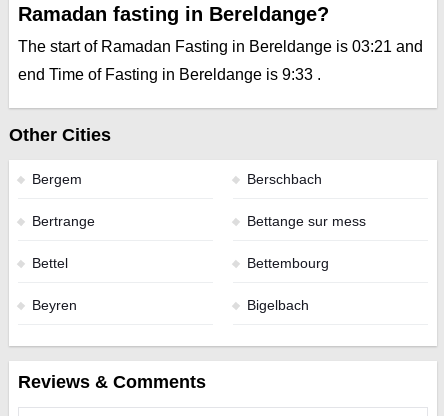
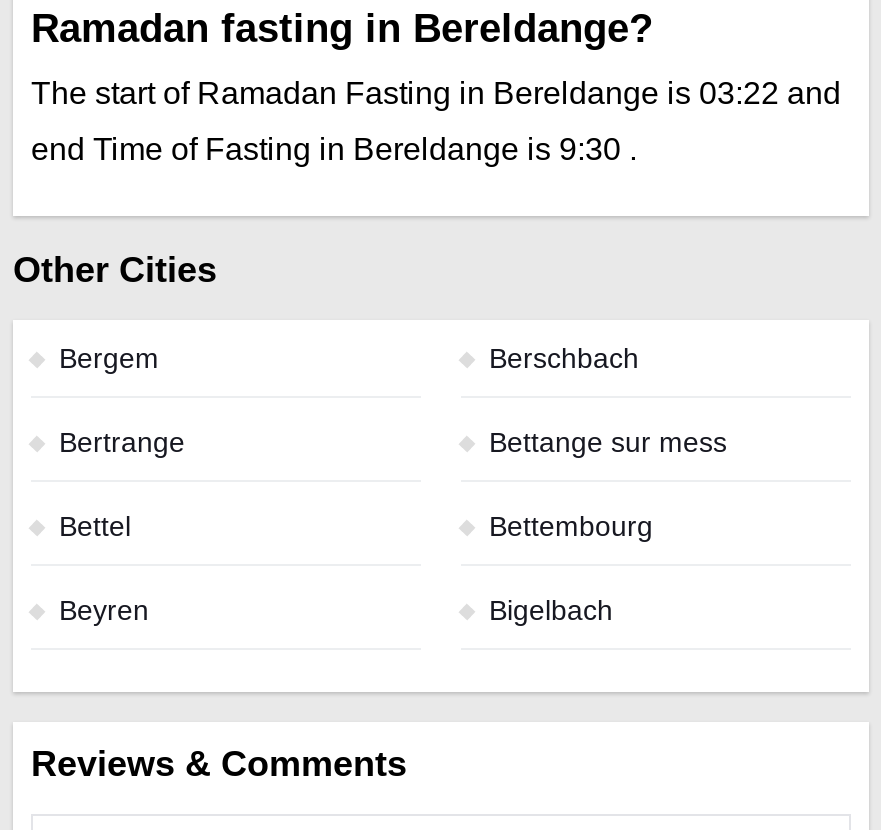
[18,38,423,55] The start of Ramadan Fasting in Bereldange is 03:21 and -> [31,76,841,110] The start of Ramadan Fasting in Bereldange is 03:22 and
[18,66,321,83] end Time of Fasting in Bereldange is 9:33 . -> [31,132,637,166] end Time of Fasting in Bereldange is 9:30 .

